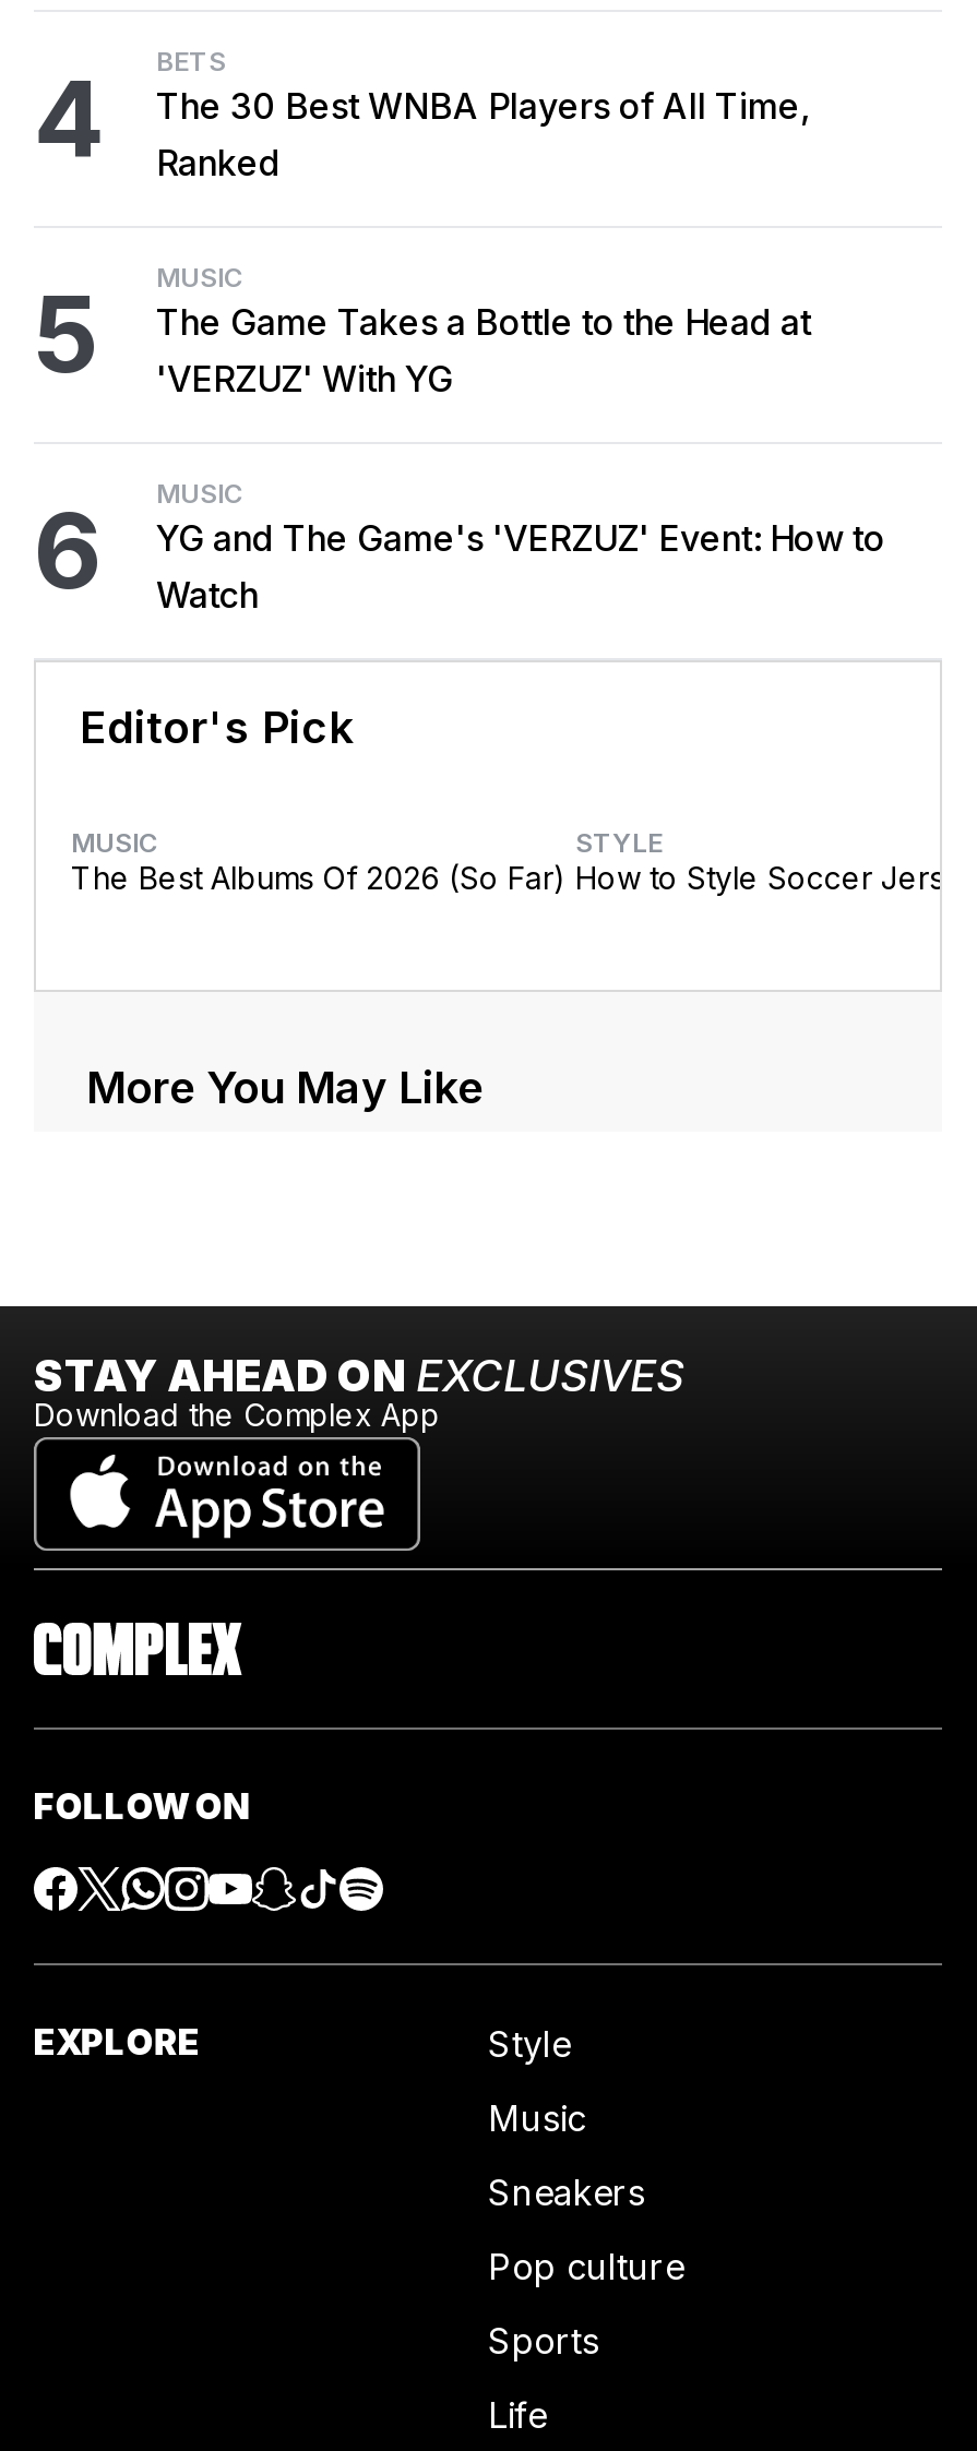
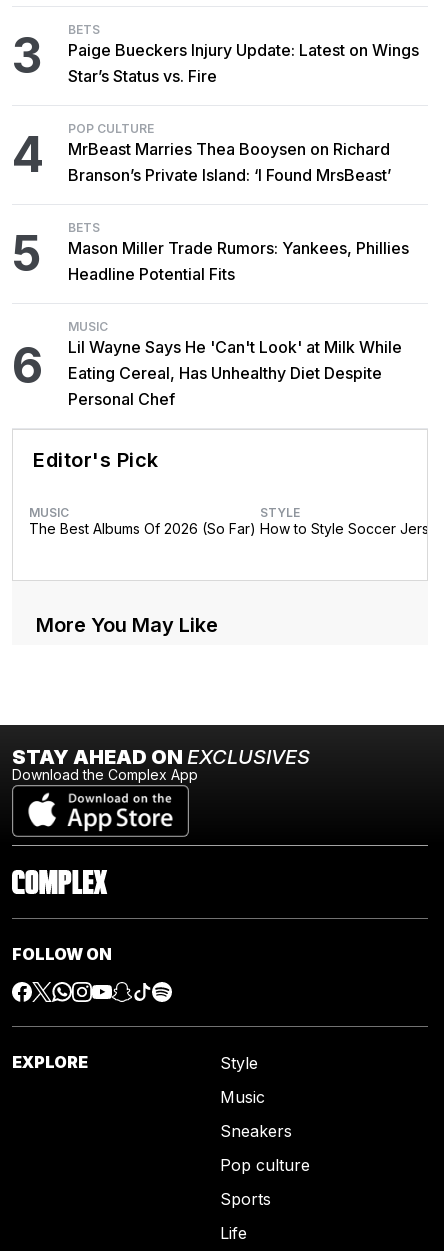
[34,54,102,183] 4 -> [12,26,41,85] 3
[156,85,811,185] The 30 Best WNBA Players of All Time, | Ranked -> [12,40,419,185] Paige Bueckers Injury Update: Latest on Wings | Star’s Status vs. Fire | 4 | POP CULTURE | MrBeast Marries Thea Booysen on Richard | Branson’s Private Island: ‘I Found MrsBeast’
[156,262,811,401] MUSIC | The Game Takes a Bottle to the Head at | 'VERZUZ' With YG -> [68,220,409,284] BETS | Mason Miller Trade Rumors: Yankees, Phillies | Headline Potential Fits
[156,517,885,617] YG and The Game's 'VERZUZ' Event: How to | Watch -> [68,337,402,409] Lil Wayne Says He 'Can't Look' at Milk While | Eating Cereal, Has Unhealthy Diet Despite | Personal Chef

